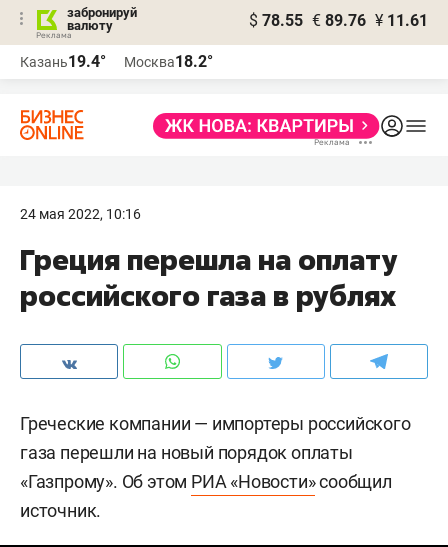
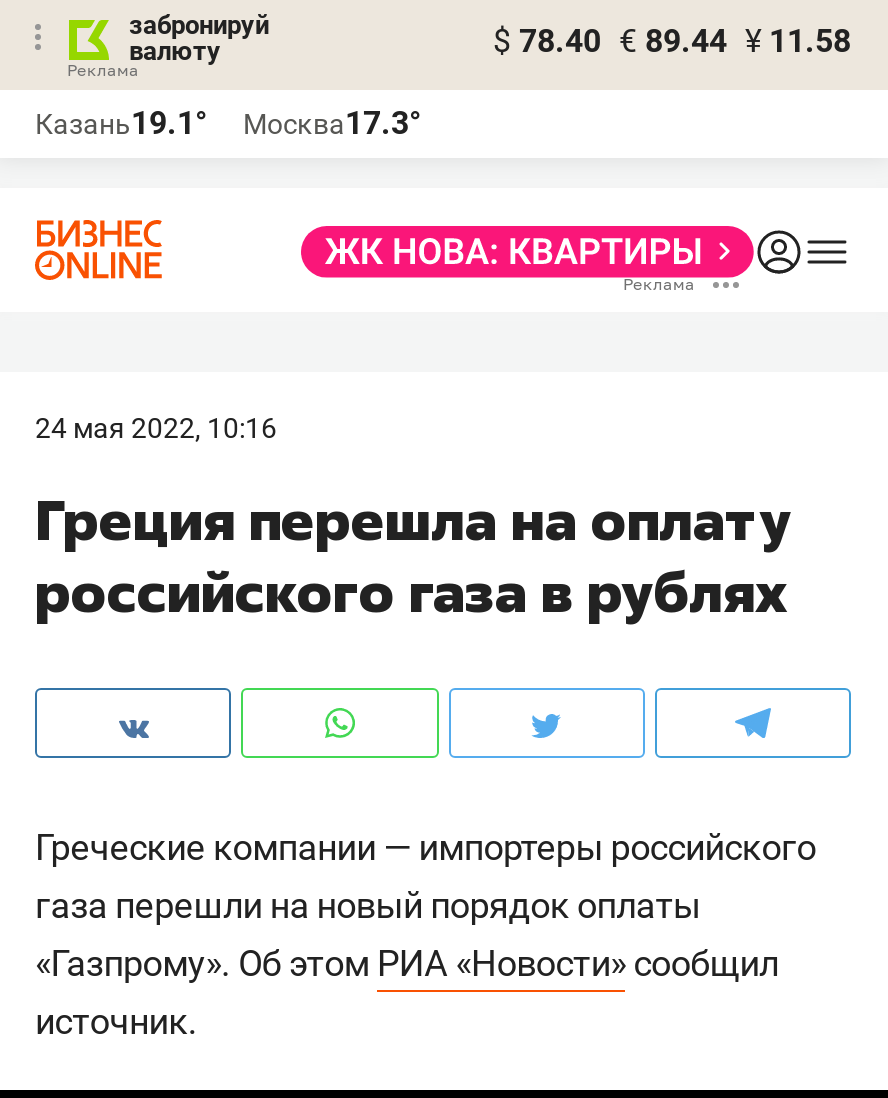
[249,11,428,30] $ 78.55 € 89.76 ¥ 11.61 -> [493,22,851,60] $ 78.40 € 89.44 ¥ 11.58
[20,52,106,71] Казань19.4° -> [35,104,207,142] Казань19.1°
[124,52,213,71] Москва18.2° -> [243,104,421,142] Москва17.3°

